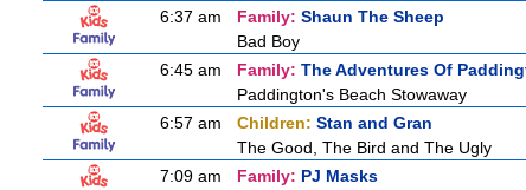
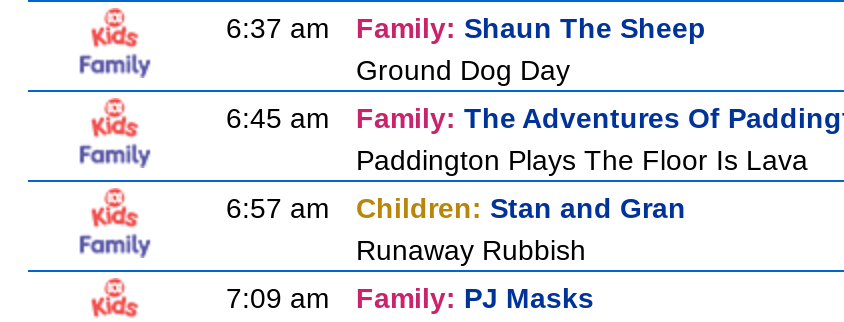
[237,32,300,51] Bad Boy -> [356,54,570,86] Ground Dog Day
[237,85,467,104] Paddington's Beach Stowaway -> [356,144,808,176] Paddington Plays The Floor Is Lava
[237,138,492,157] The Good, The Bird and The Ugly -> [356,234,586,266] Runaway Rubbish

